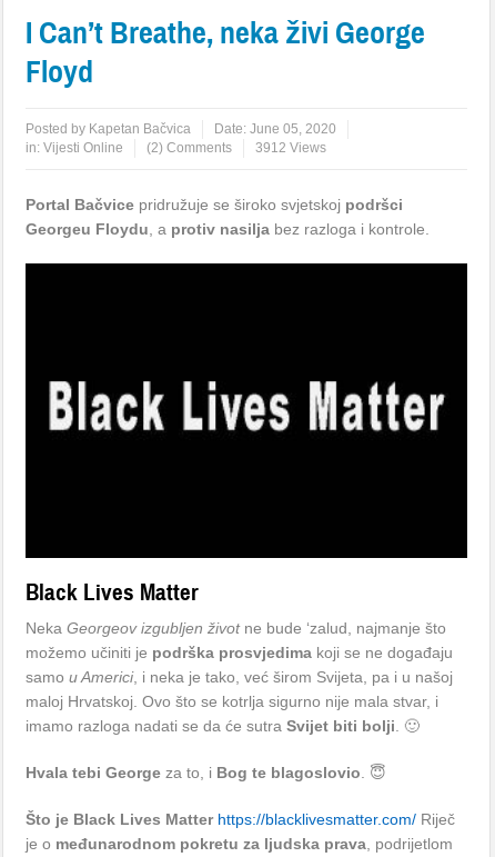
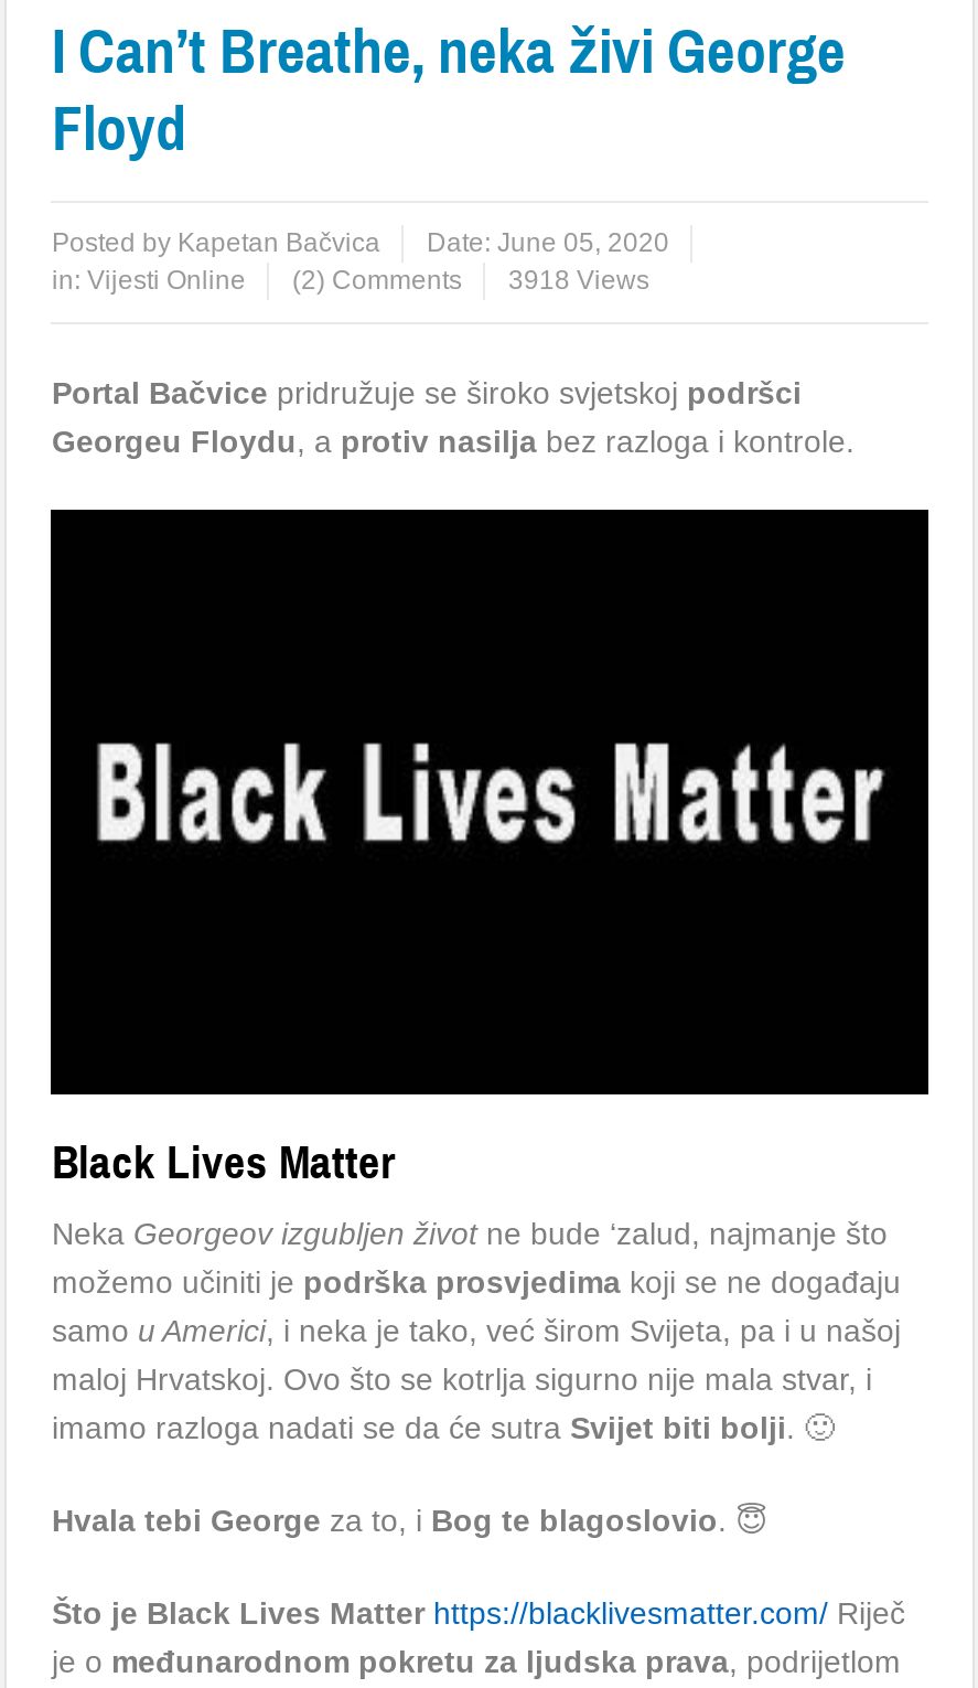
[26,140,327,156] in: Vijesti Online (2) Comments 3912 Views -> [52,265,649,295] in: Vijesti Online (2) Comments 3918 Views

